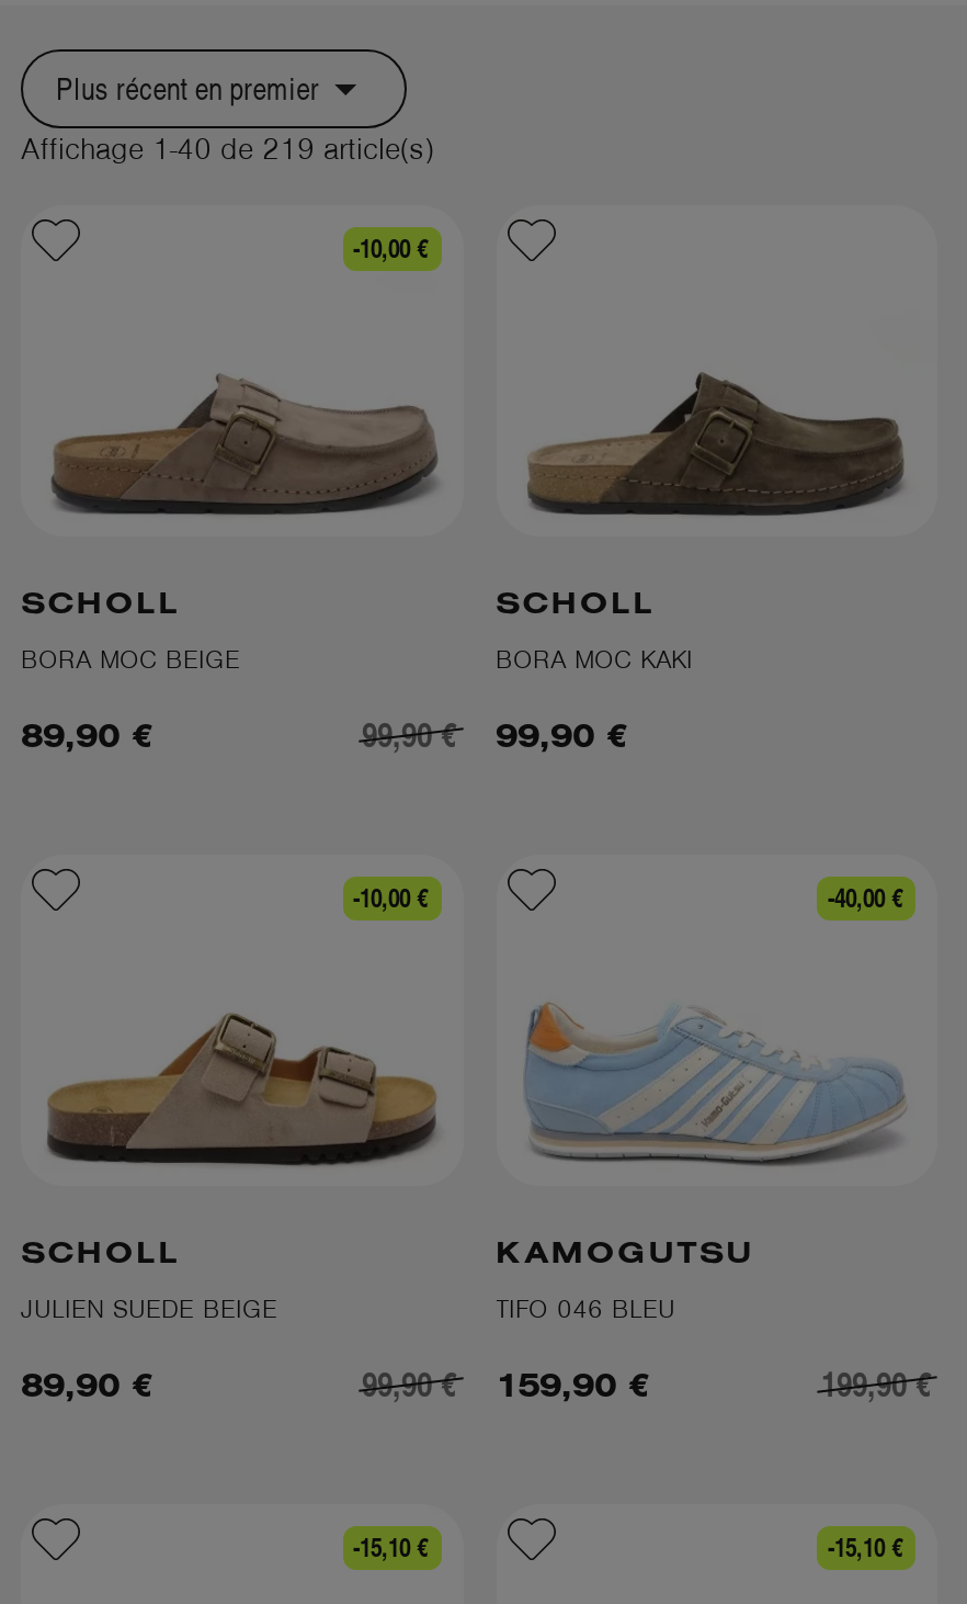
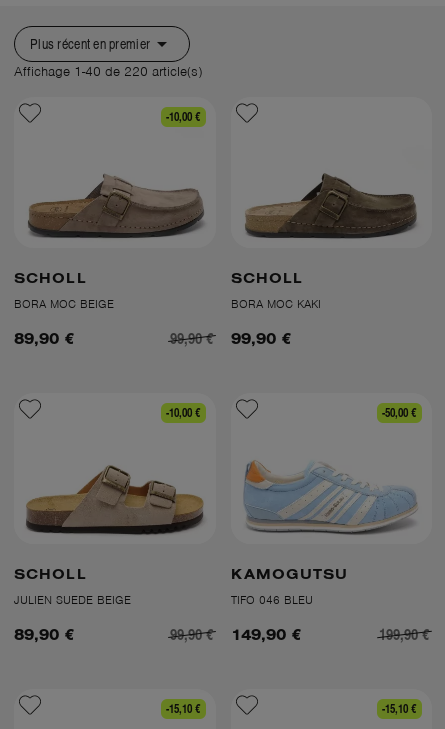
[21,131,433,168] Affichage 1-40 de 219 article(s) -> [14,63,202,80] Affichage 1-40 de 220 article(s)
[828,879,905,916] -40,00 € -> [382,404,417,421] -50,00 €
[362,1358,649,1408] 99,90 € 159,90 € -> [169,622,300,645] 99,90 € 149,90 €

